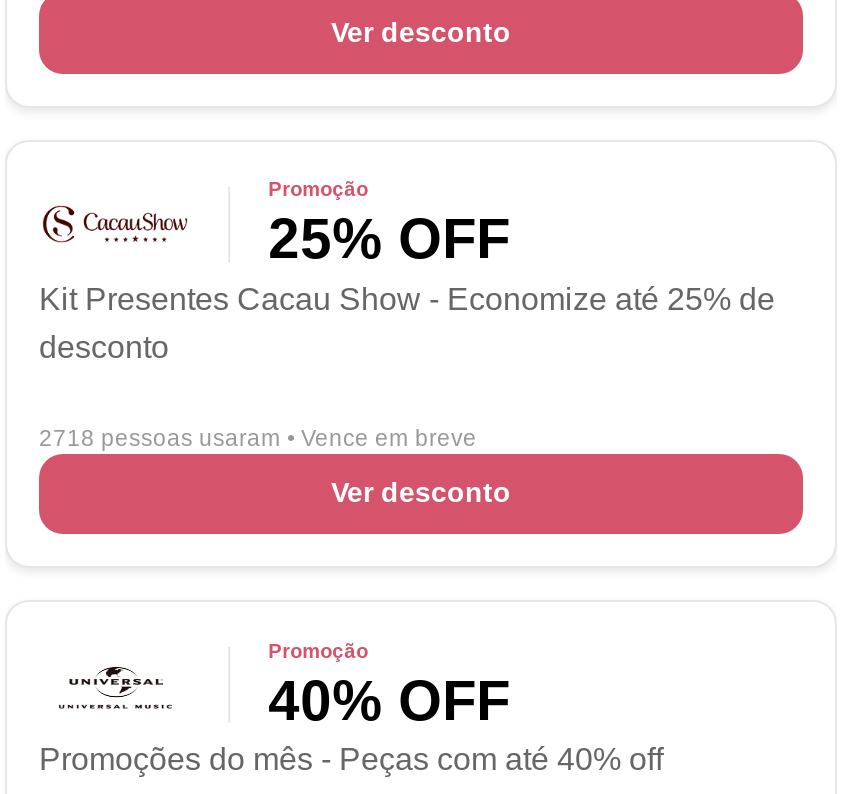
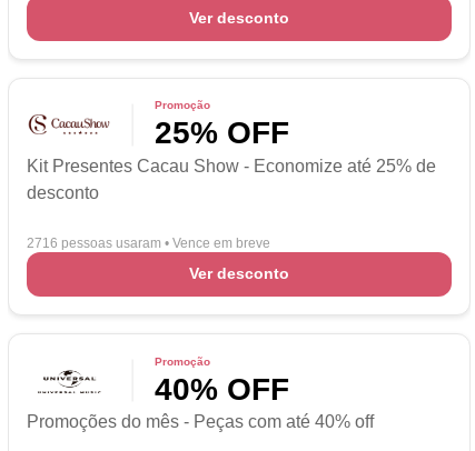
[39,424,477,450] 2718 pessoas usaram • Vence em breve -> [27,235,270,250] 2716 pessoas usaram • Vence em breve

